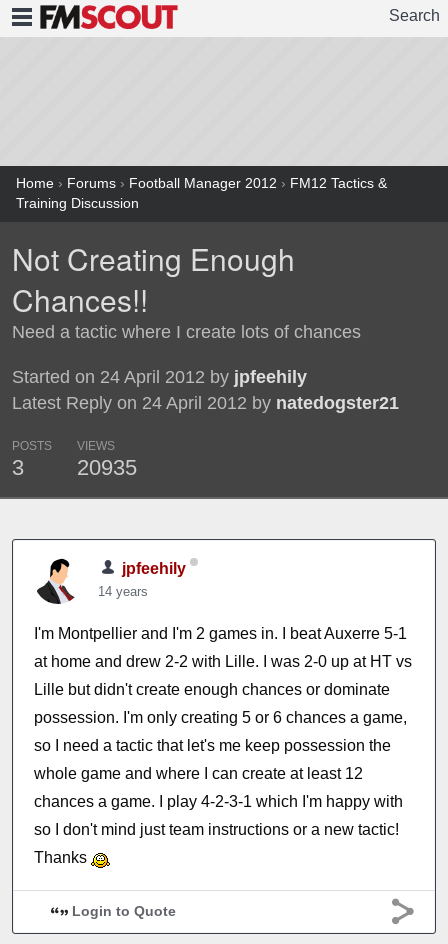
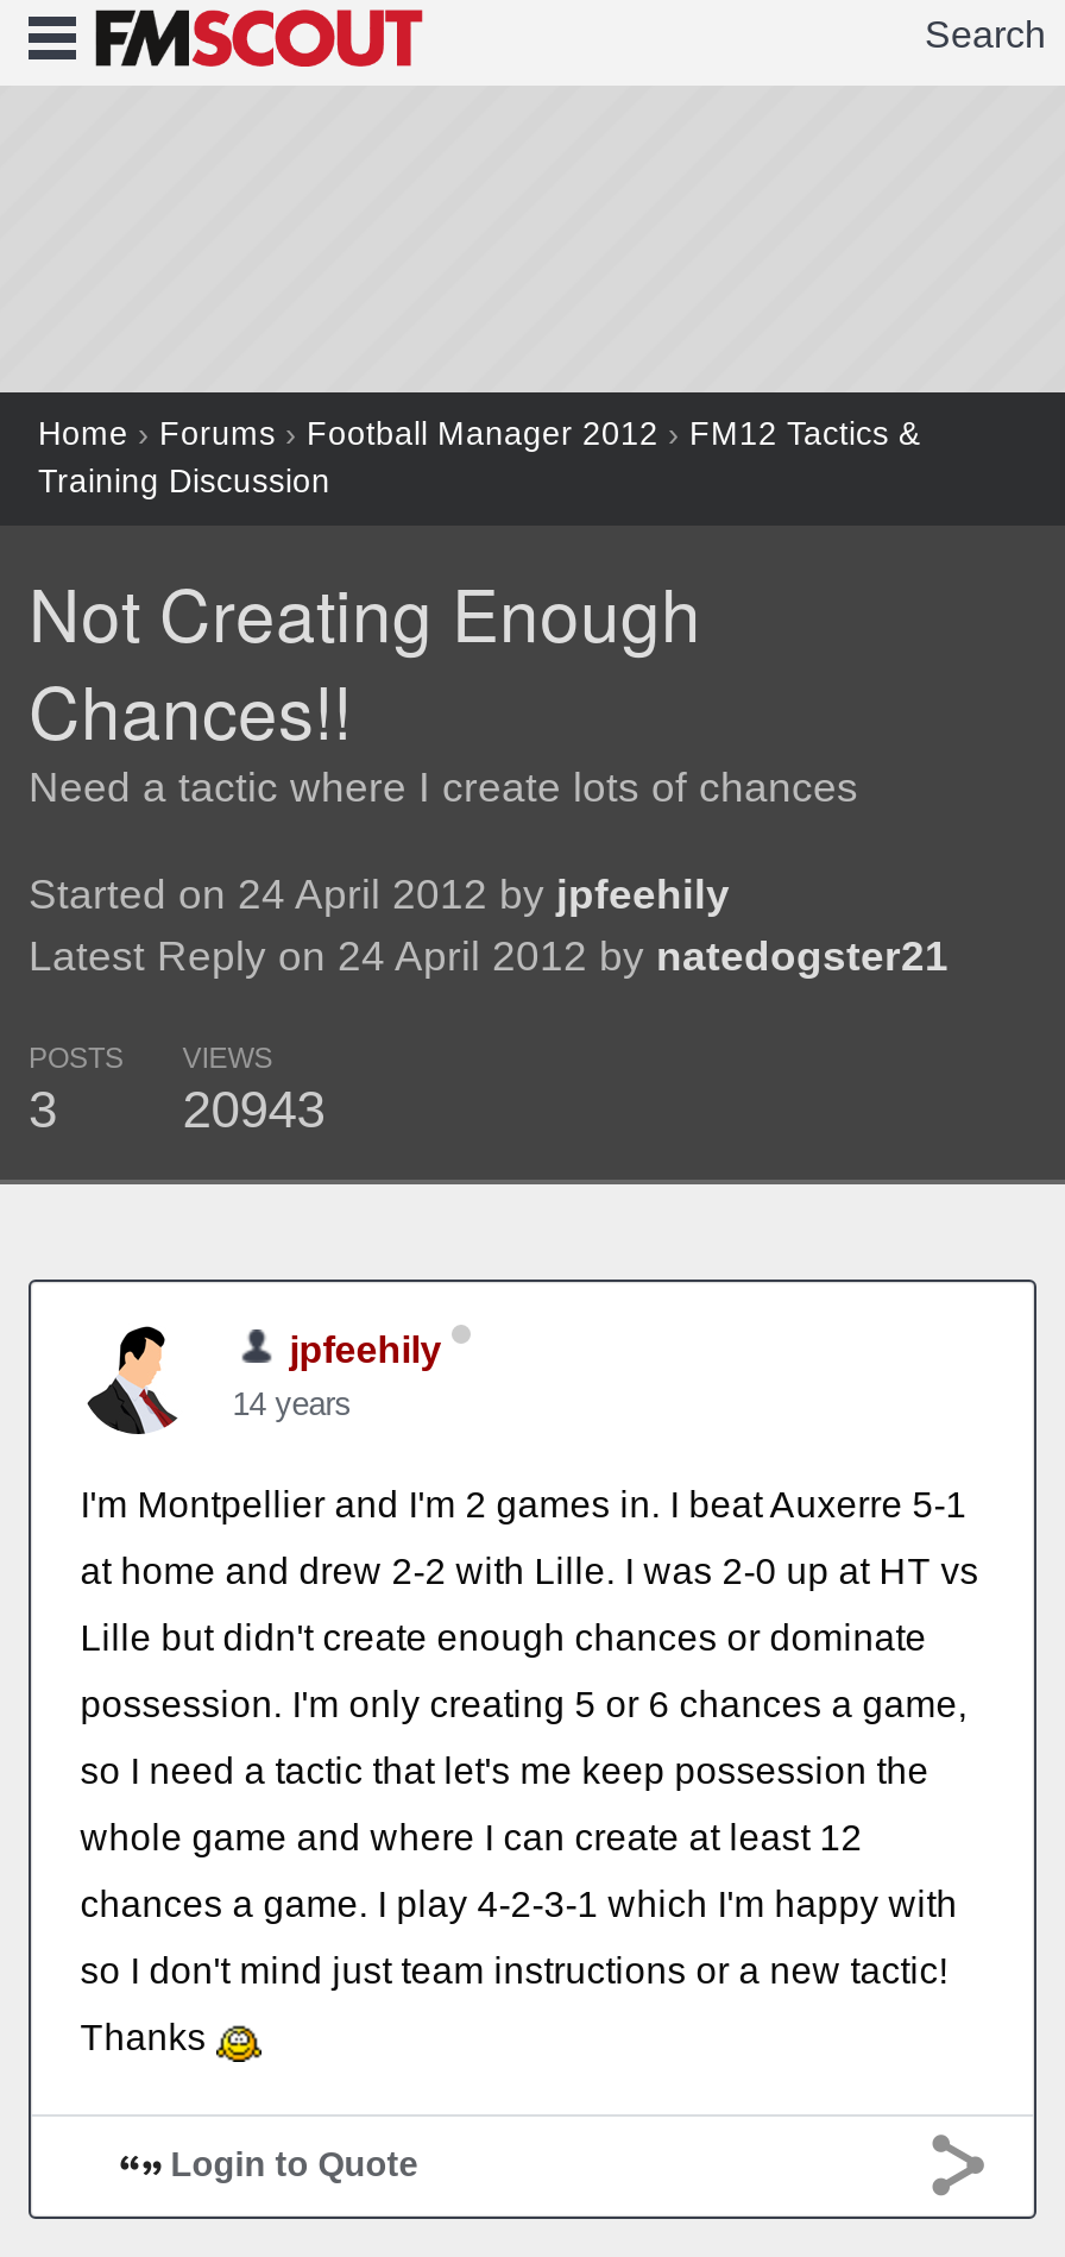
[77,455,137,480] 20935 -> [183,1080,325,1139] 20943

